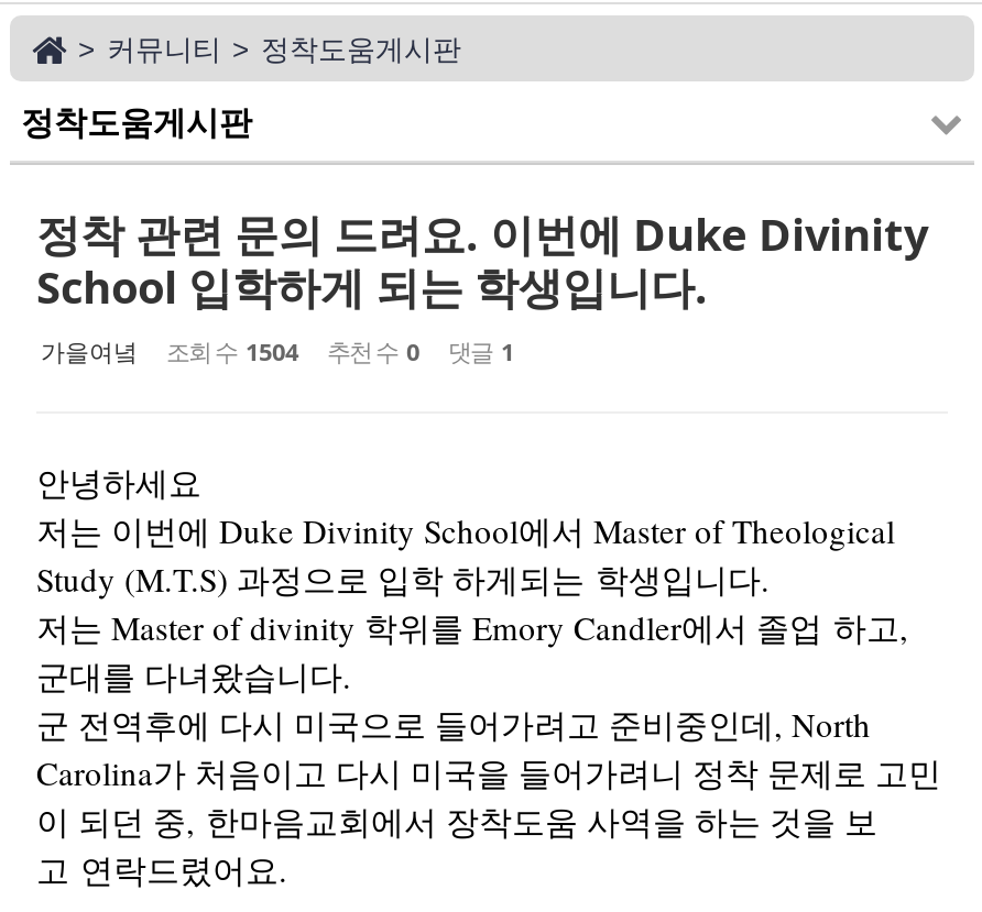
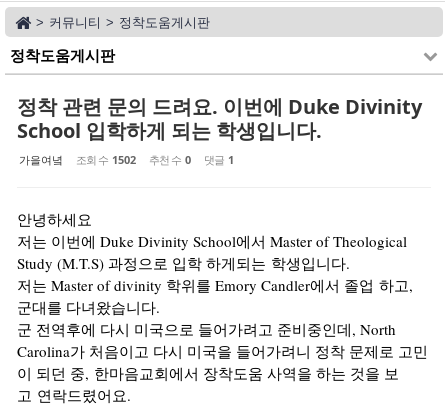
[166,334,298,367] 조회 수 1504 -> [76,152,136,167] 조회 수 1502

